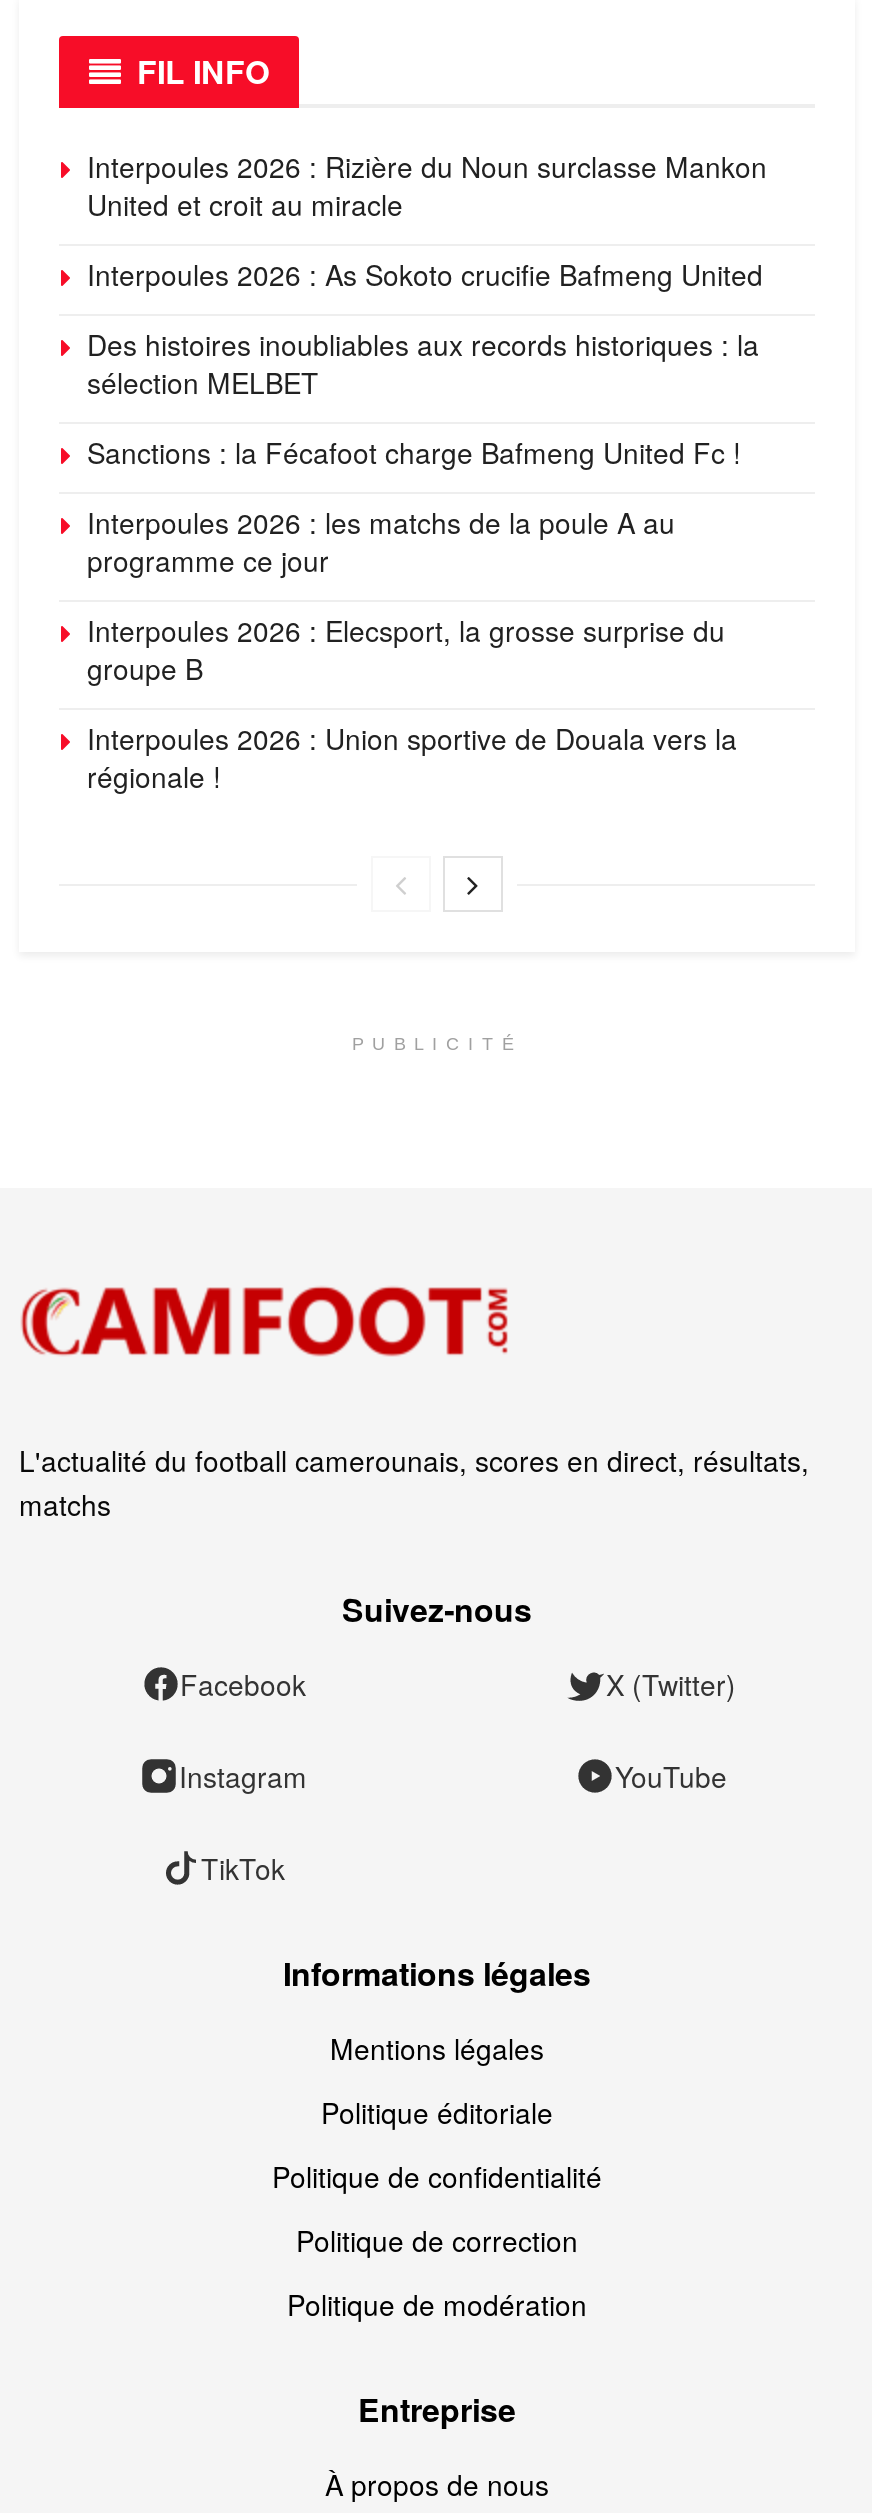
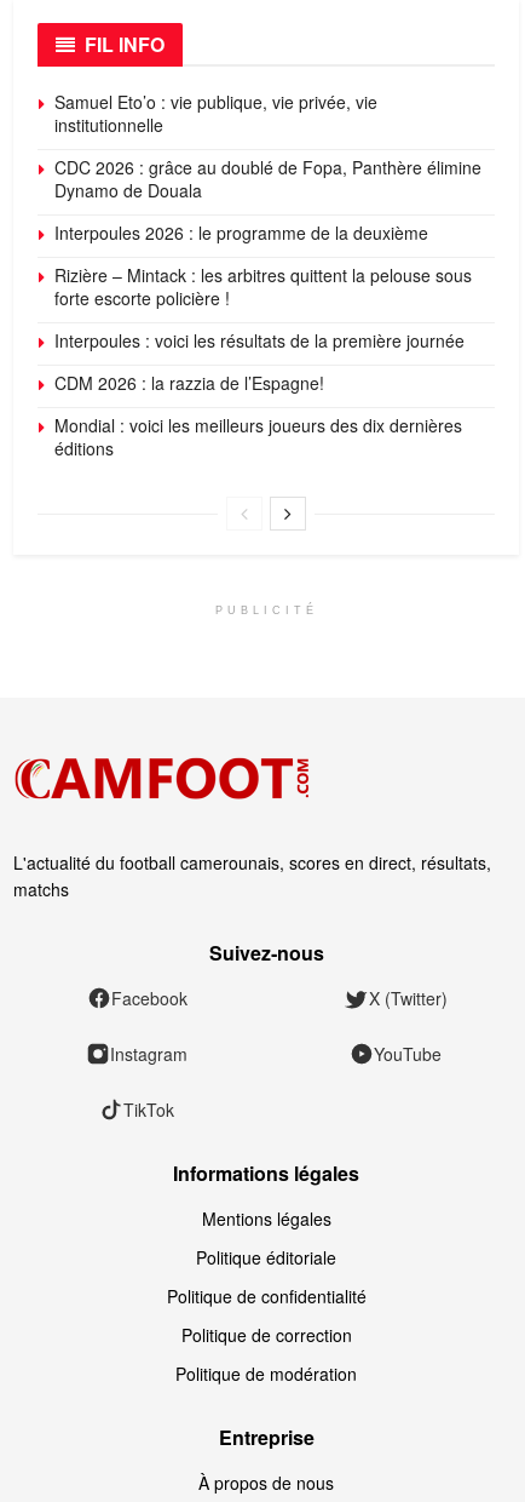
[87,146,767,224] Interpoules 2026 : Rizière du Noun surclasse Mankon | United et croit au miracle -> [54,90,377,137] Samuel Eto’o : vie publique, vie privée, vie | institutionnelle
[87,254,763,294] Interpoules 2026 : As Sokoto crucifie Bafmeng United -> [54,155,481,202] CDC 2026 : grâce au doublé de Fopa, Panthère élimine | Dynamo de Douala
[87,324,759,402] Des histoires inoubliables aux records historiques : la | sélection MELBET -> [54,220,428,245] Interpoules 2026 : le programme de la deuxième
[87,432,741,472] Sanctions : la Fécafoot charge Bafmeng United Fc ! -> [54,263,472,310] Rizière – Mintack : les arbitres quittent la pelouse sous | forte escorte policière !
[87,502,675,580] Interpoules 2026 : les matchs de la poule A au | programme ce jour -> [54,328,465,352] Interpoules : voici les résultats de la première journée
[87,610,725,688] Interpoules 2026 : Elecsport, la grosse surprise du | groupe B -> [54,371,324,395] CDM 2026 : la razzia de l’Espagne!
[87,718,737,796] Interpoules 2026 : Union sportive de Douala vers la | régionale ! -> [54,413,462,460] Mondial : voici les meilleurs joueurs des dix dernières | éditions

